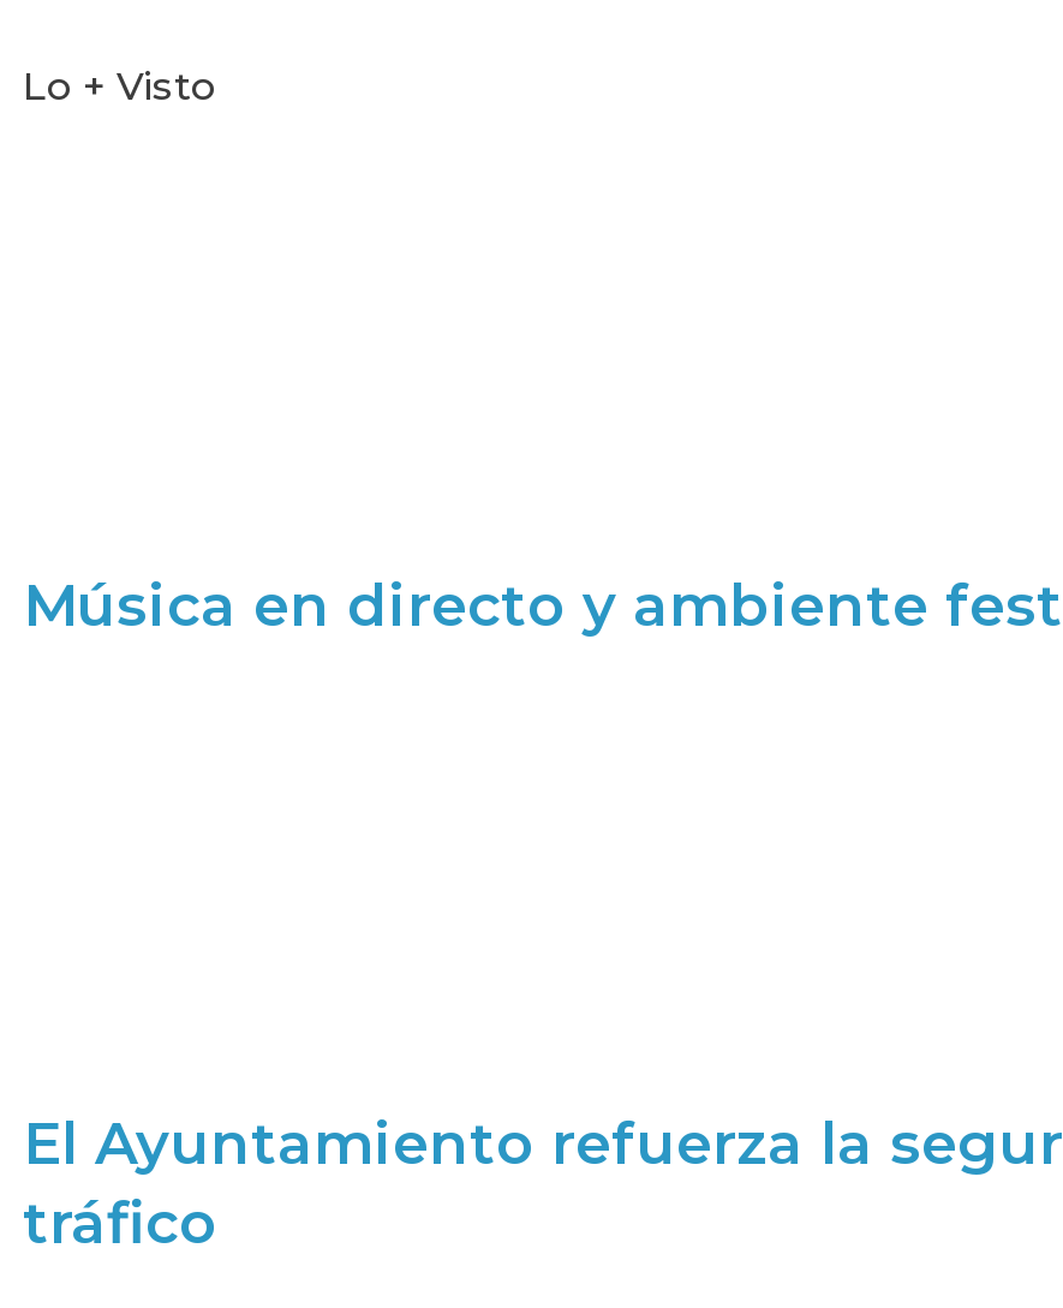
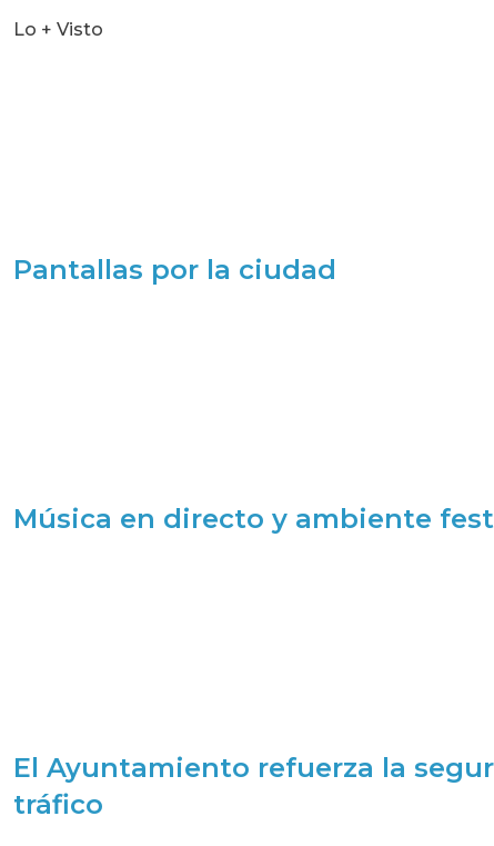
none -> [13,253,336,285] Pantallas por la ciudad

